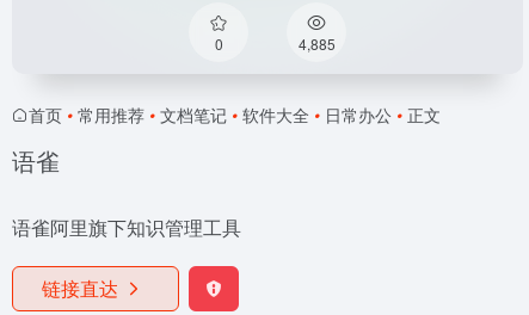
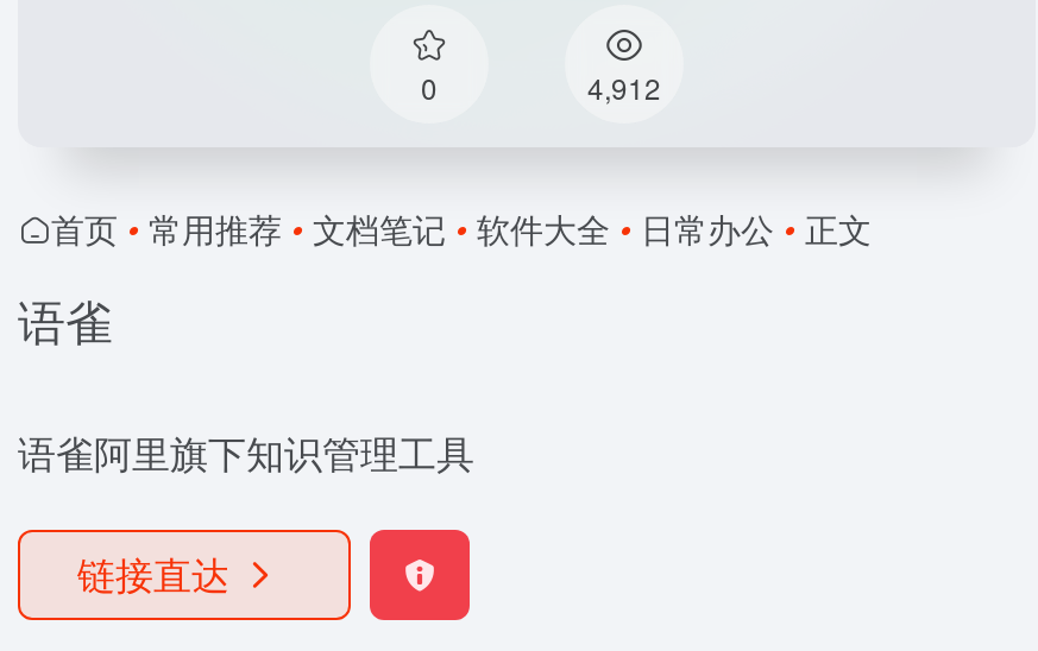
[298,33,335,54] 4,885 -> [587,67,661,107] 4,912

